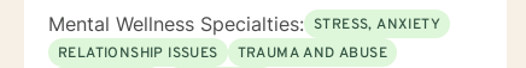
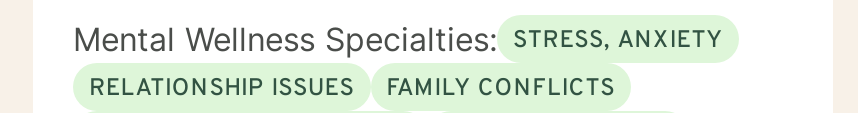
[237,44,387,63] TRAUMA AND ABUSE -> [386,73,615,105] FAMILY CONFLICTS

